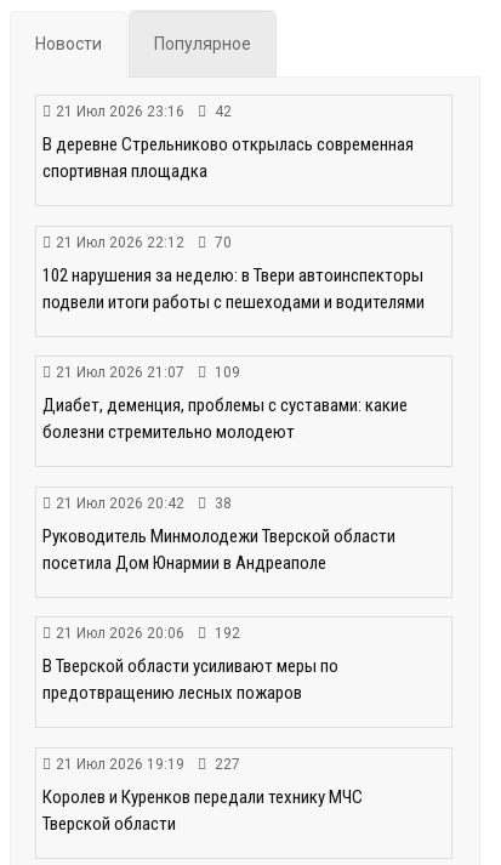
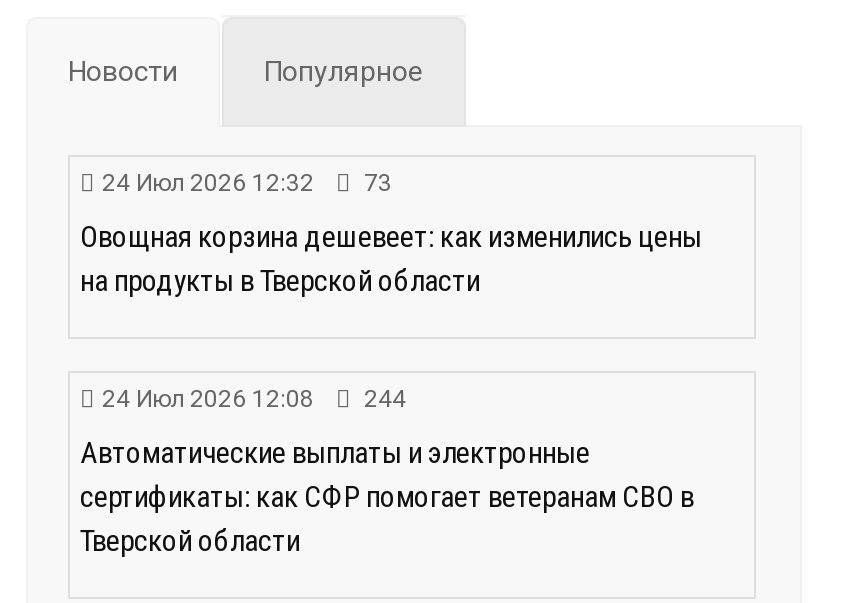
[42,103,425,808] 21 Июл 2026 23:16 | 42 | В деревне Стрельниково открылась современная | спортивная площадка | 21 Июл 2026 22:12 | 70 | 102 нарушения за неделю: в Твери автоинспекторы | подвели итоги работы с пешеходами и водителями | 21 Июл 2026 21:07 | 109 | Диабет, деменция, проблемы с суставами: какие | болезни стремительно молодеют | 21 Июл 2026 20:42 | 38 | Руководитель Минмолодежи Тверской области | посетила Дом Юнармии в Андреаполе | 21 Июл 2026 20:06 | 192 | В Тверской области усиливают меры по | предотвращению лесных пожаров | 21 Июл 2026 19:19 | 227 | Королев и Куренков передали технику МЧС -> [80,170,702,515] 24 Июл 2026 12:32 | 73 | Овощная корзина дешевеет: как изменились цены | на продукты в Тверской области | 24 Июл 2026 12:08 | 244 | Автоматические выплаты и электронные | сертификаты: как СФР помогает ветеранам СВО в

